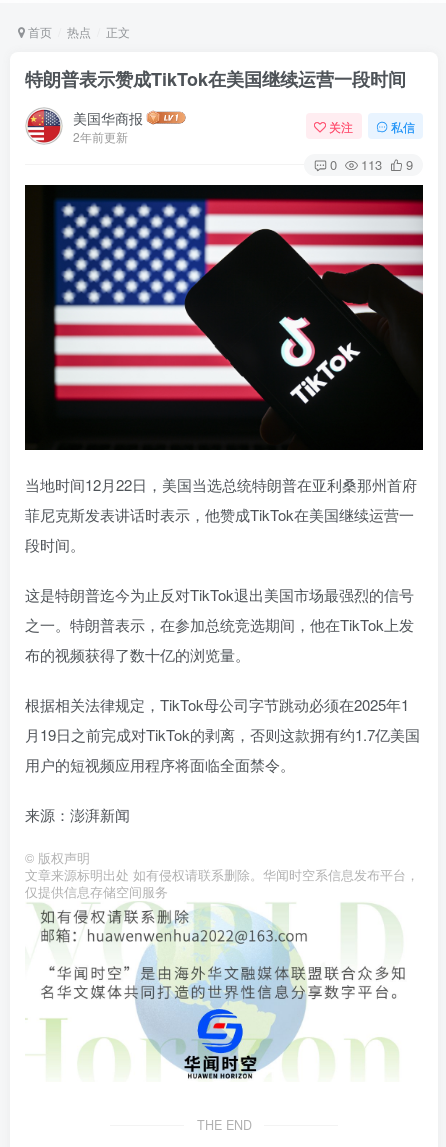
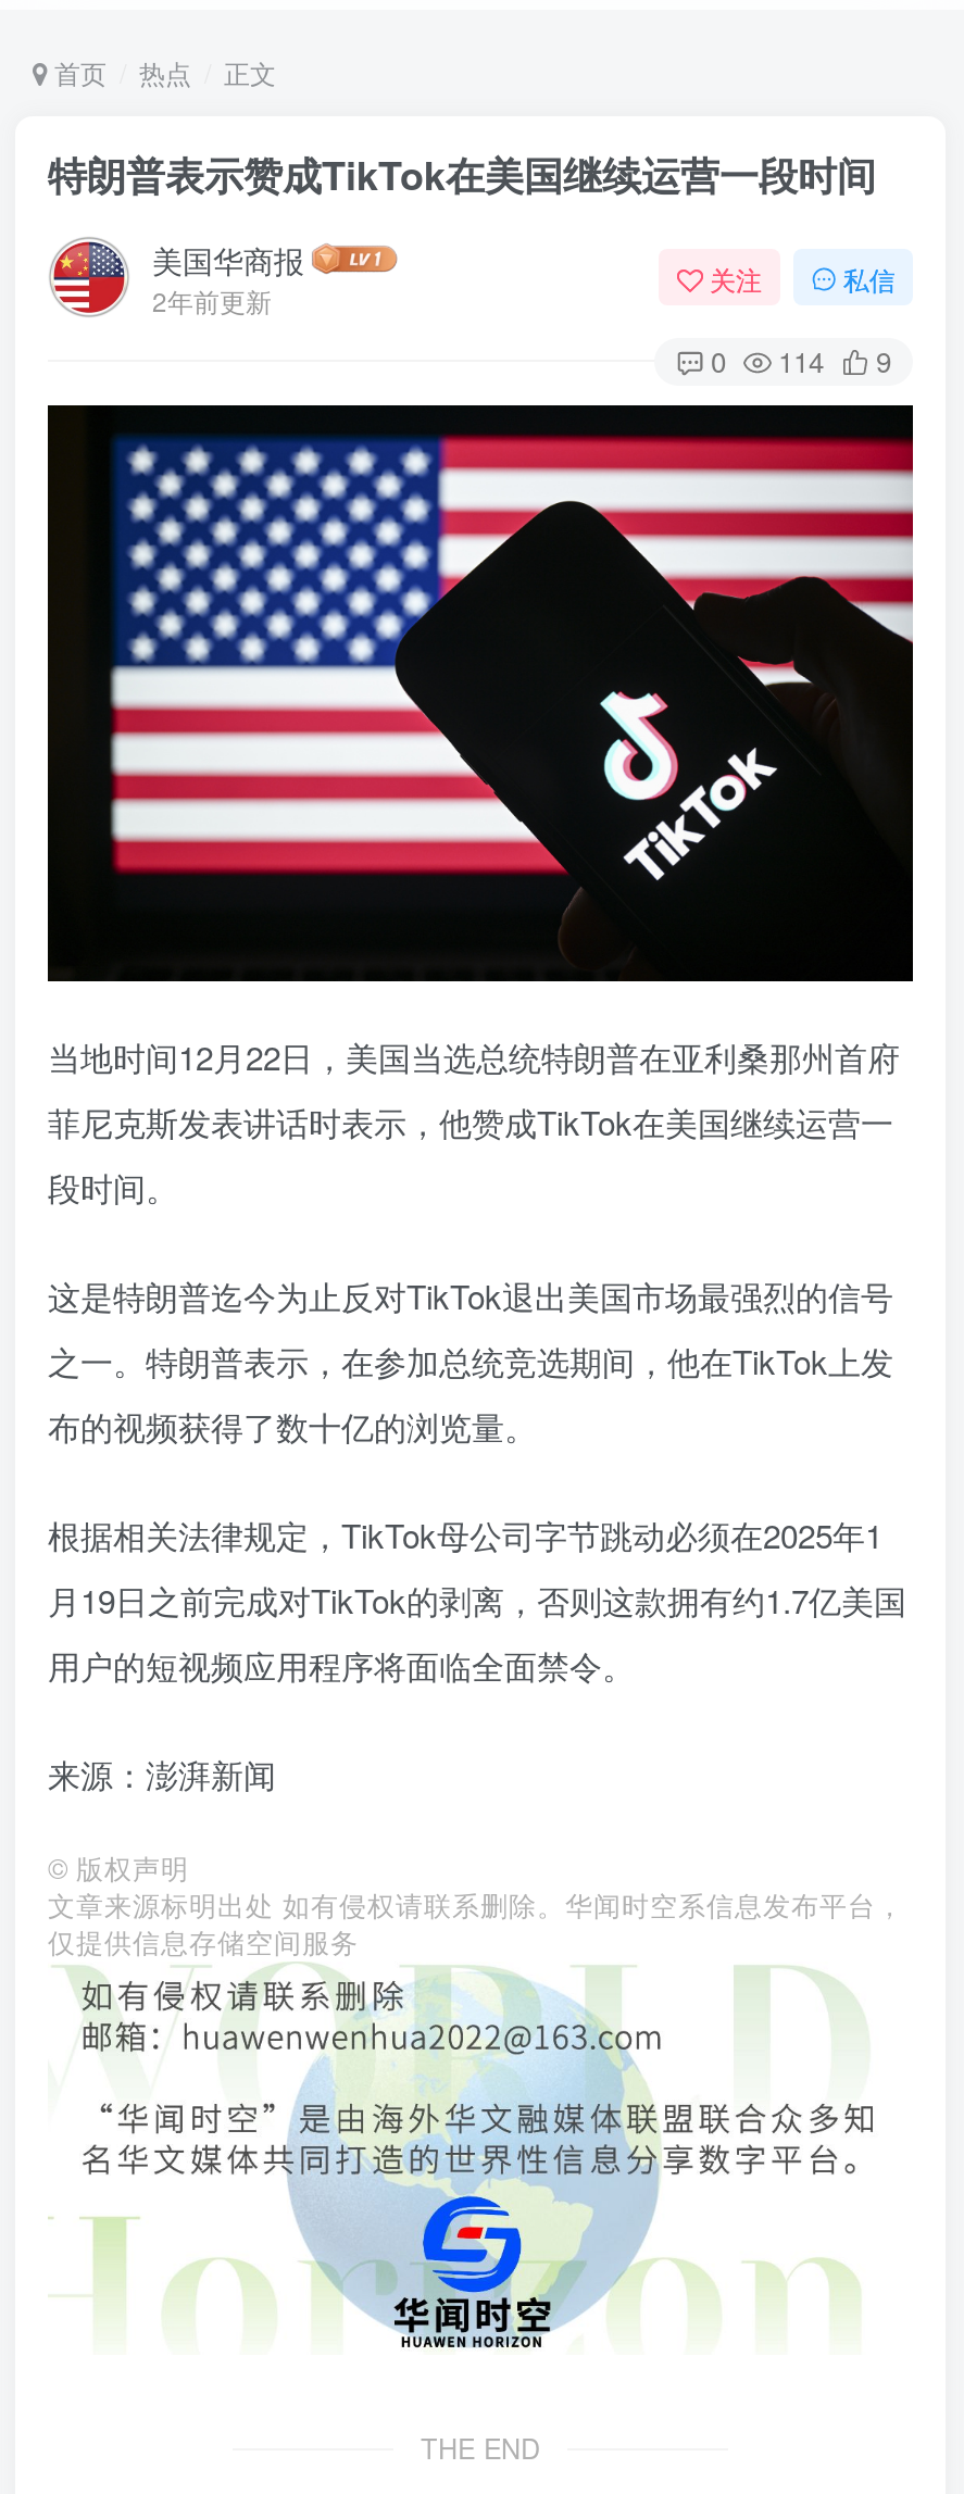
[330,155,413,174] 0 113 9 -> [711,340,891,381] 0 114 9

